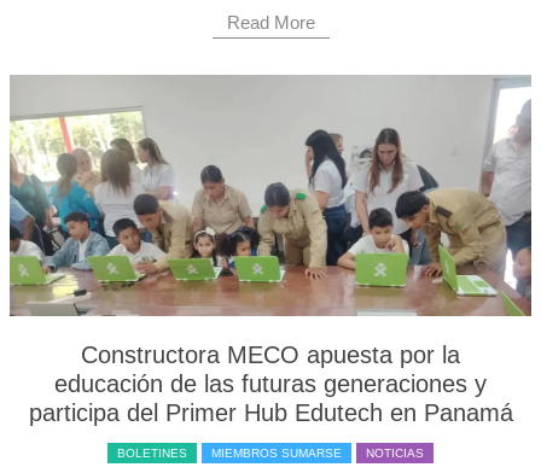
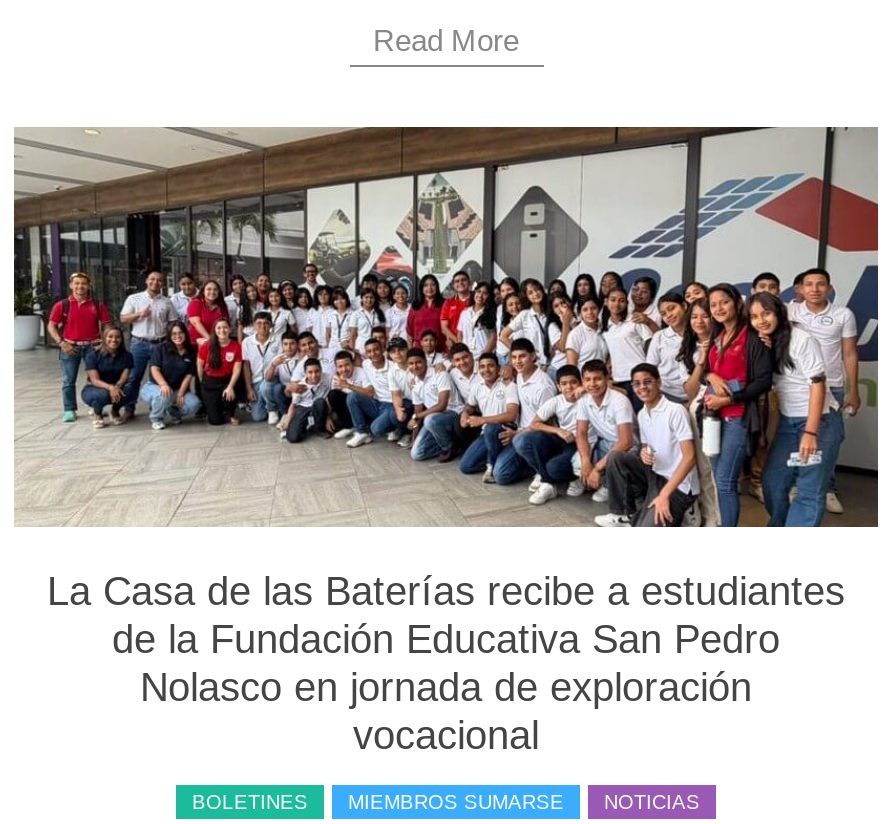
[10,75,533,426] [image] | Constructora MECO apuesta por la | educación de las futuras generaciones y | participa del Primer Hub Edutech en Panamá -> [12,127,880,757] [image] | La Casa de las Baterías recibe a estudiantes | de la Fundación Educativa San Pedro | Nolasco en jornada de exploración | vocacional

